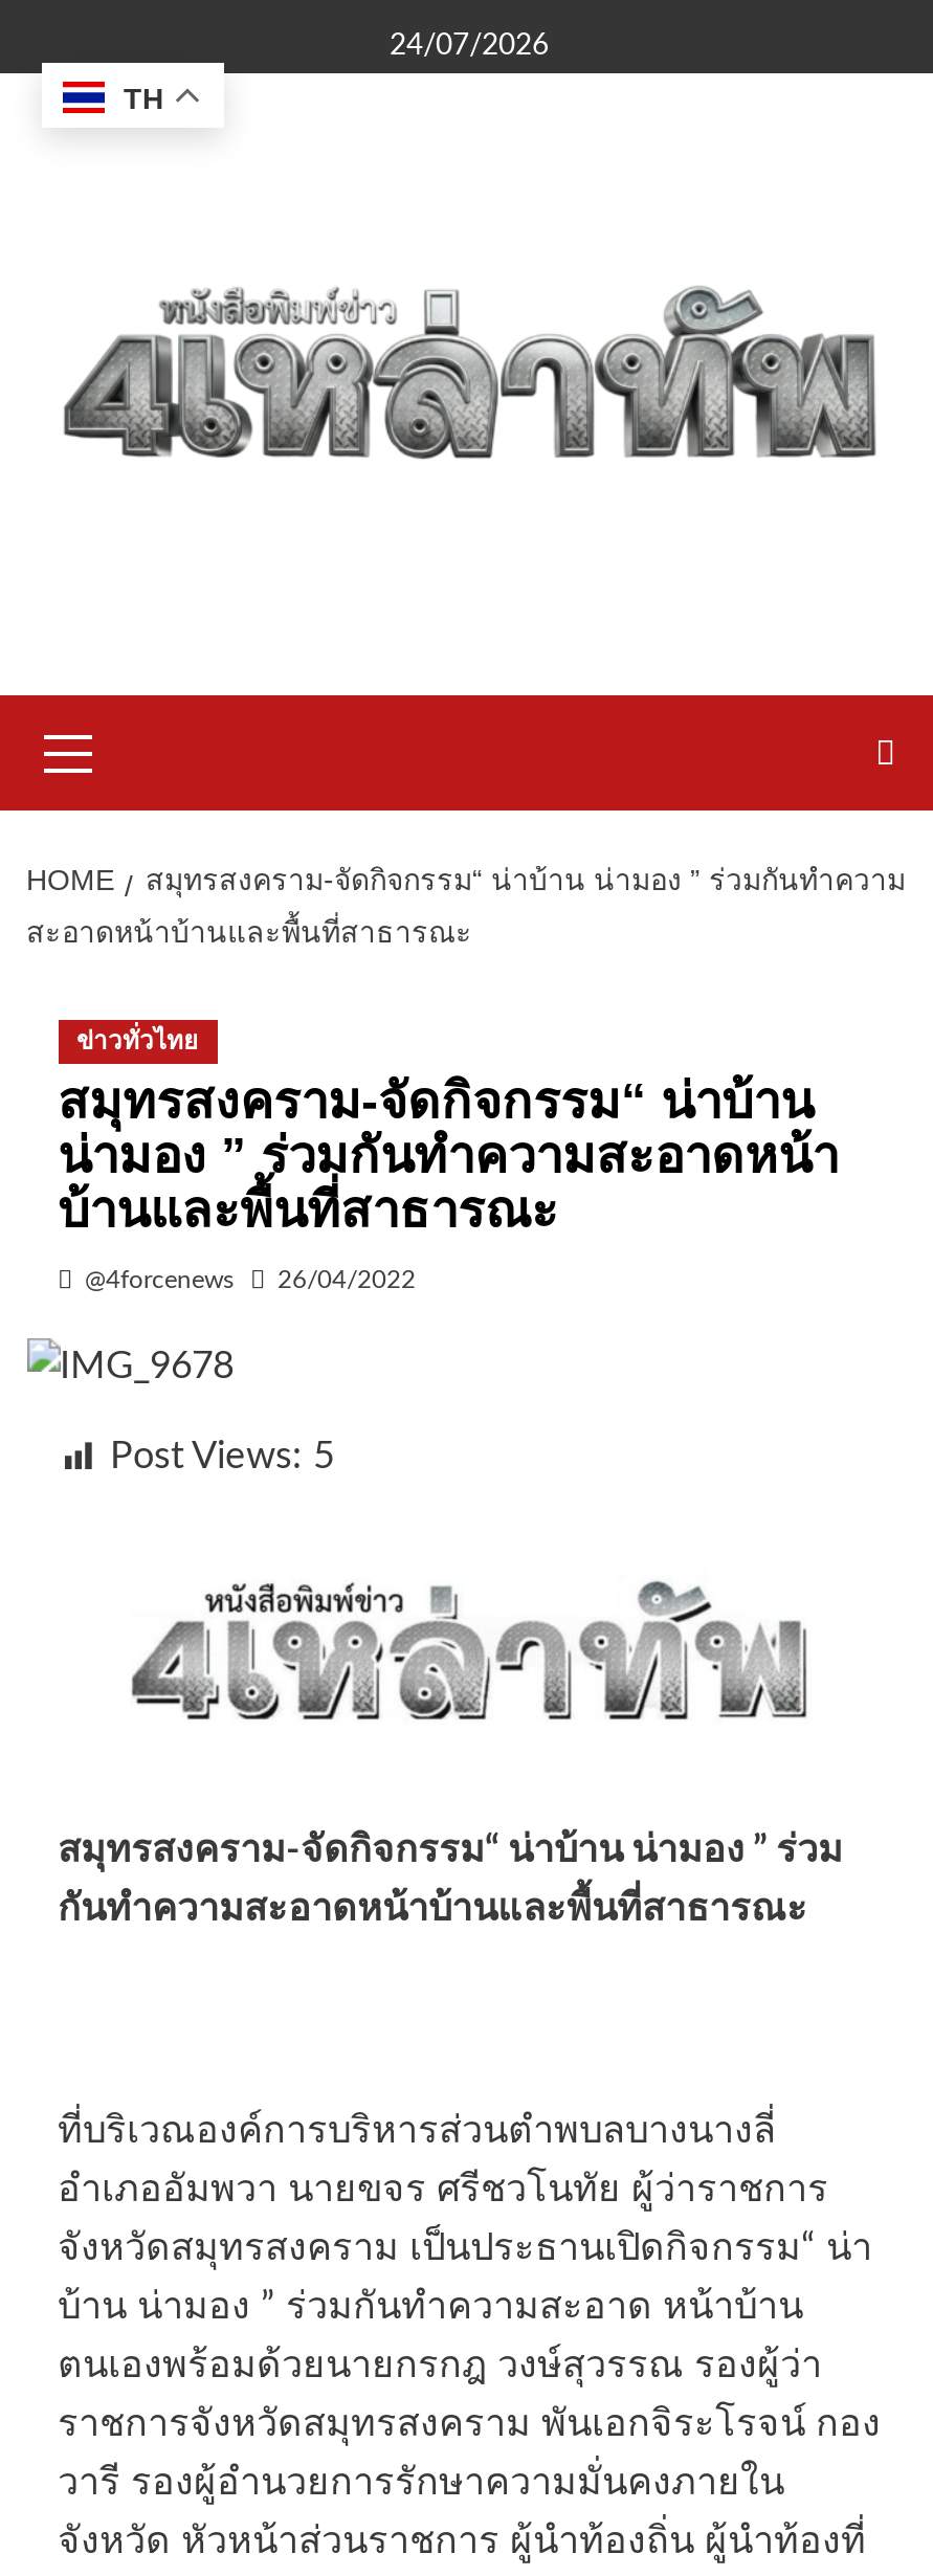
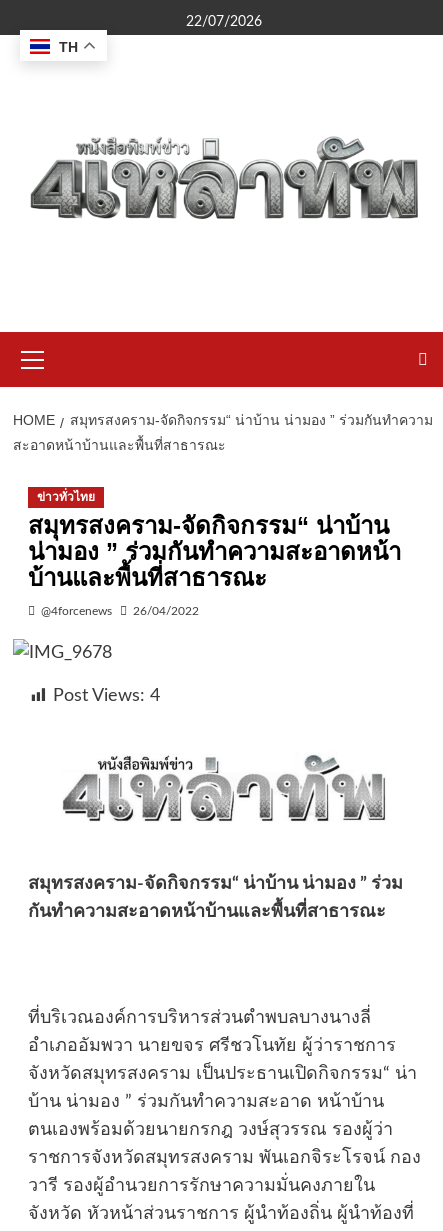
[390,31,549,61] 24/07/2026 -> [186,15,262,29] 22/07/2026
[110,1440,334,1477] Post Views: 5 -> [52,687,159,705] Post Views: 4

